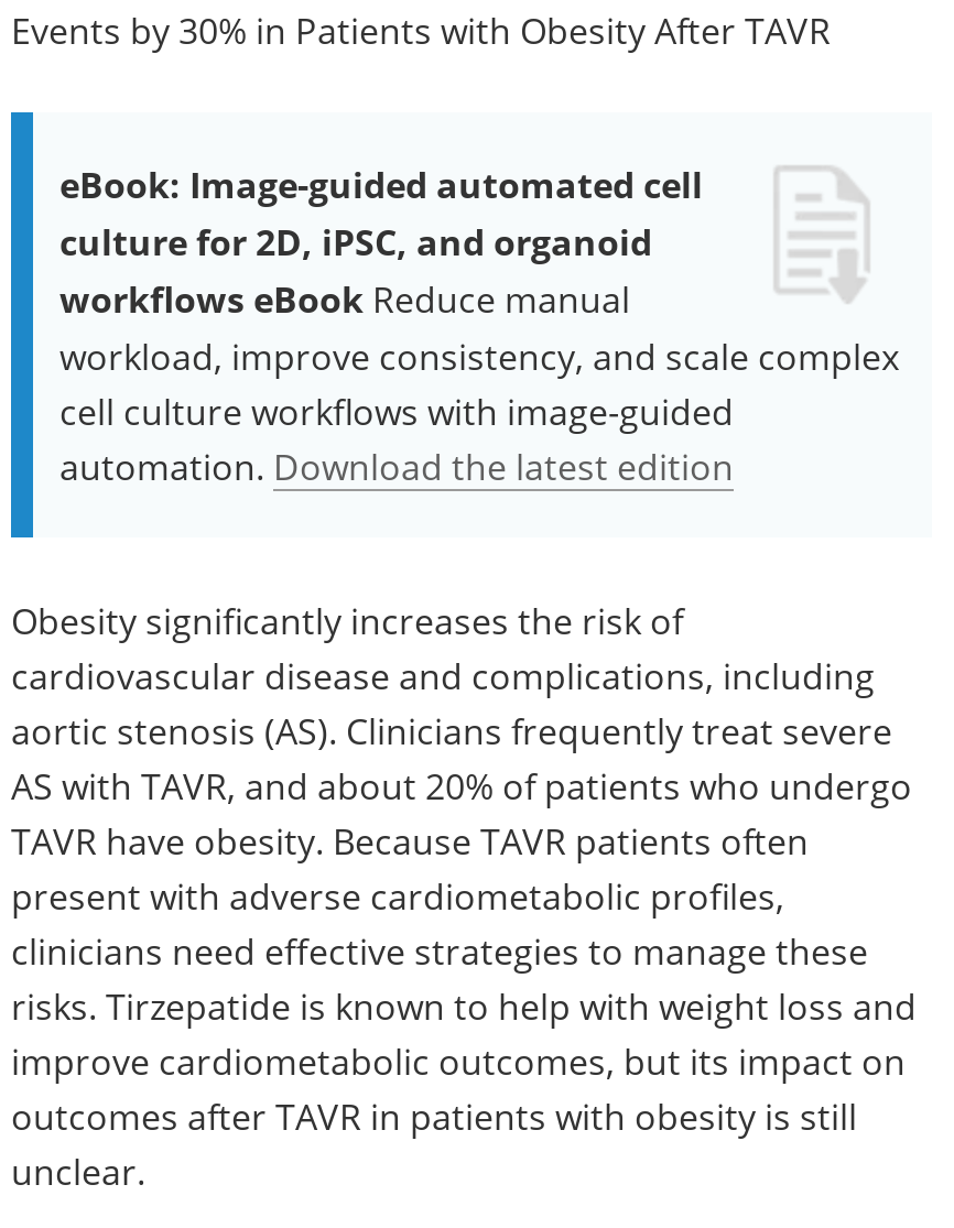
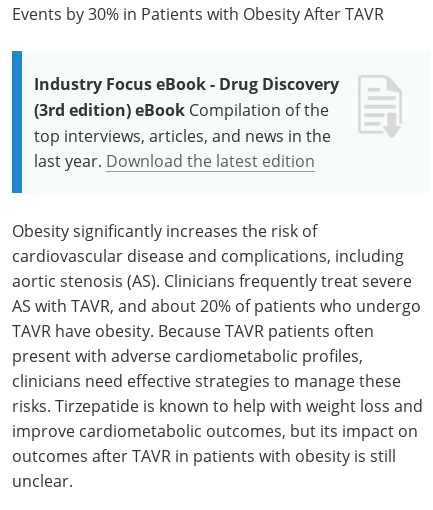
[59,161,899,489] eBook: Image-guided automated cell | culture for 2D, iPSC, and organoid | workflows eBook Reduce manual | workload, improve consistency, and scale complex | cell culture workflows with image-guided | automation. Download the latest edition -> [34,73,339,171] Industry Focus eBook - Drug Discovery | (3rd edition) eBook Compilation of the | top interviews, articles, and news in the | last year. Download the latest edition

